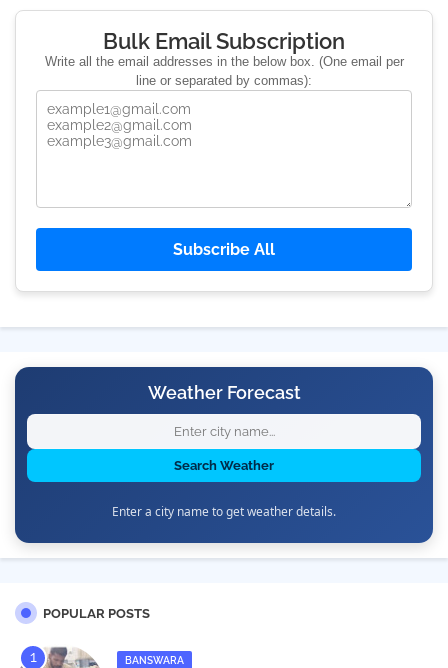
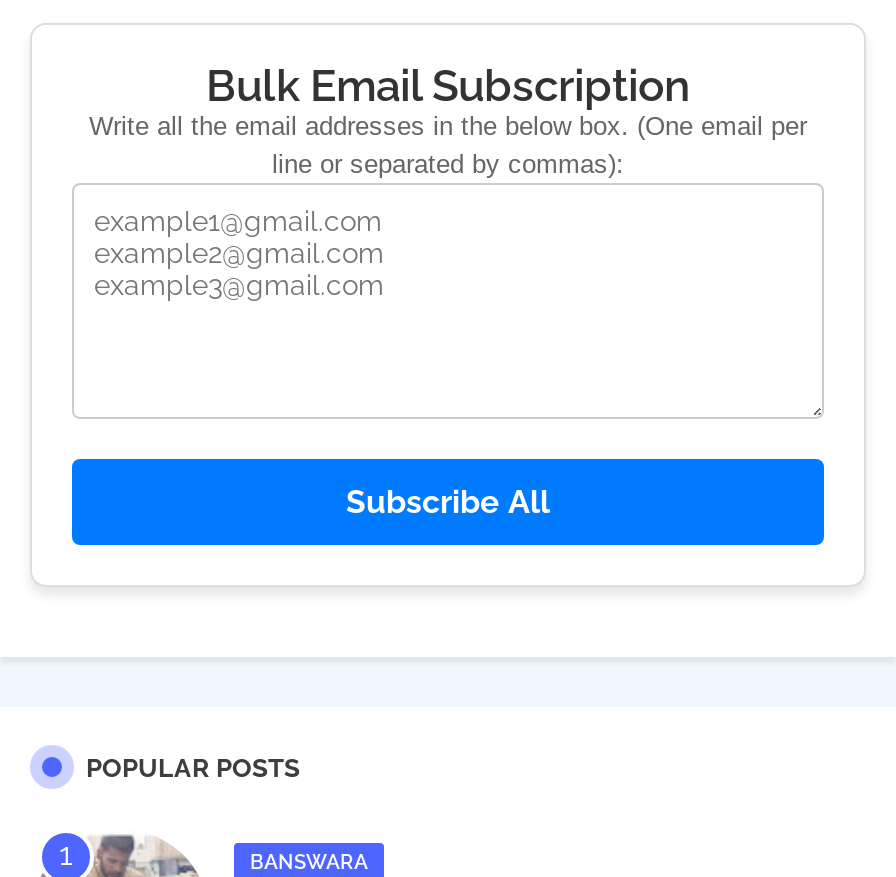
[14,366,434,545] [image] | Weather Forecast -> none
[112,458,336,520] Search Weather | Enter a city name to get weather details. -> none

